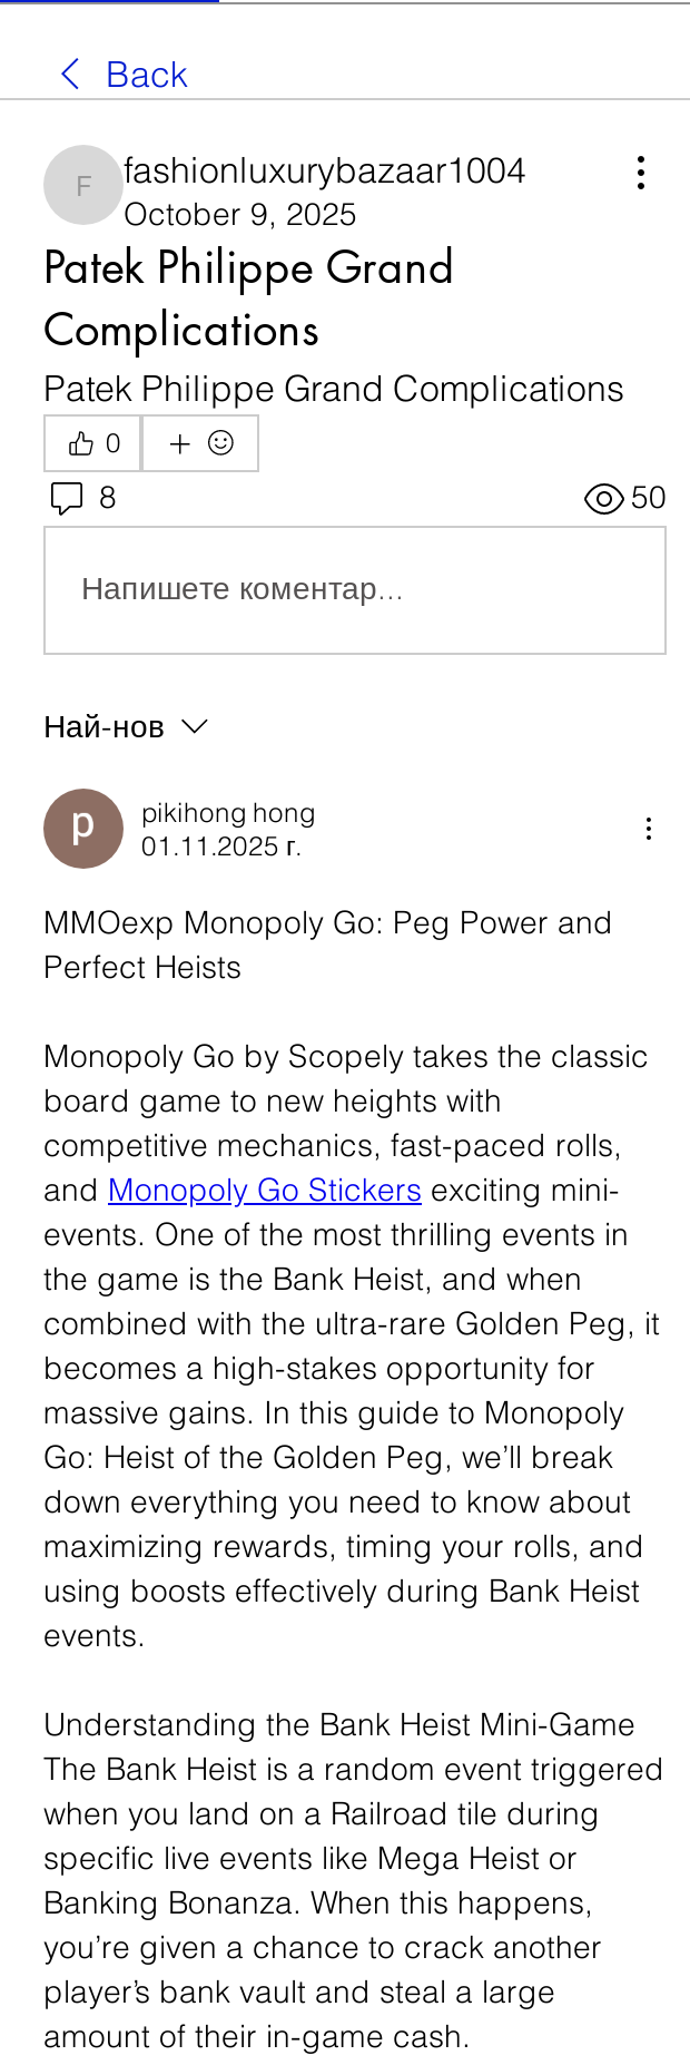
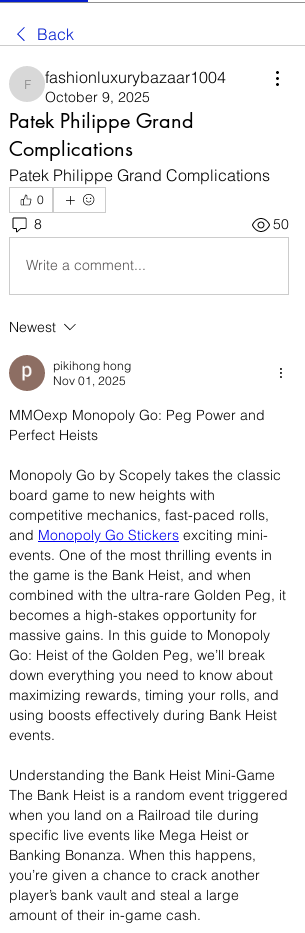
[81,569,404,609] Напишете коментар... -> [26,256,146,274] Write a comment...
[43,706,164,746] Най-нов -> [9,318,56,336] Newest
[141,828,302,862] 01.11.2025 г. -> [53,373,126,388] Nov 01, 2025

